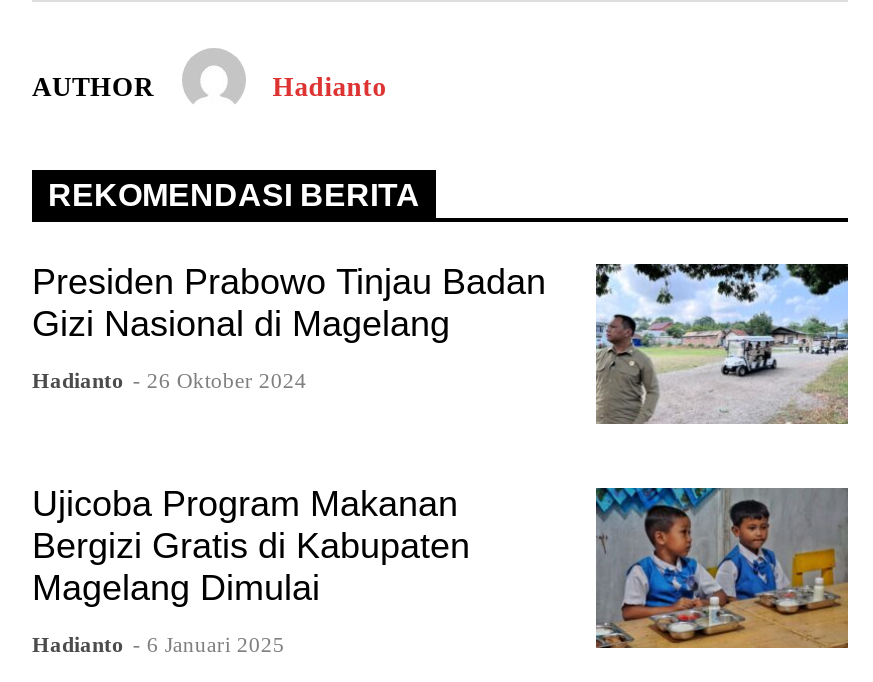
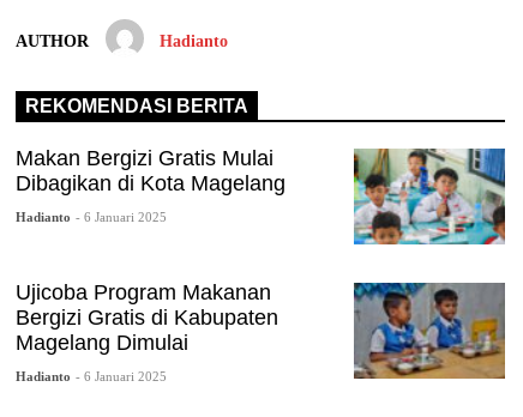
[32,261,546,343] Presiden Prabowo Tinjau Badan | Gizi Nasional di Magelang -> [16,147,285,196] Makan Bergizi Gratis Mulai | Dibagikan di Kota Magelang
[594,262,850,426] [image] -> [353,147,506,246] [image]
[32,367,307,391] Hadianto - 26 Oktober 2024 -> [16,210,167,225] Hadianto - 6 Januari 2025

